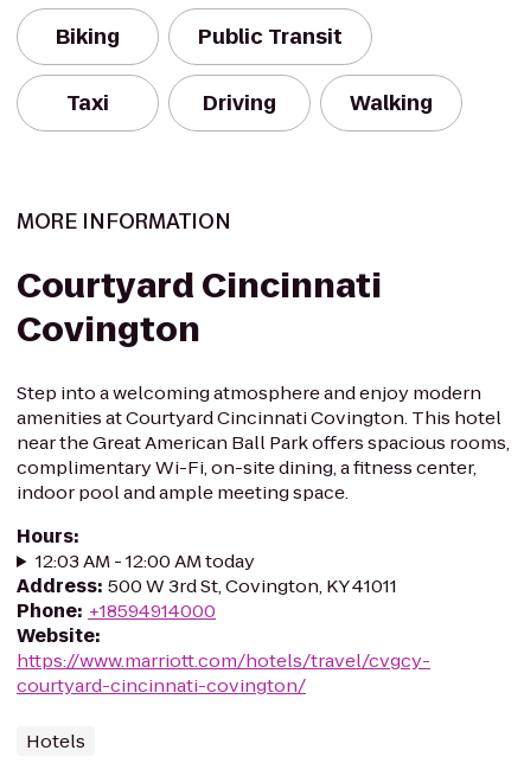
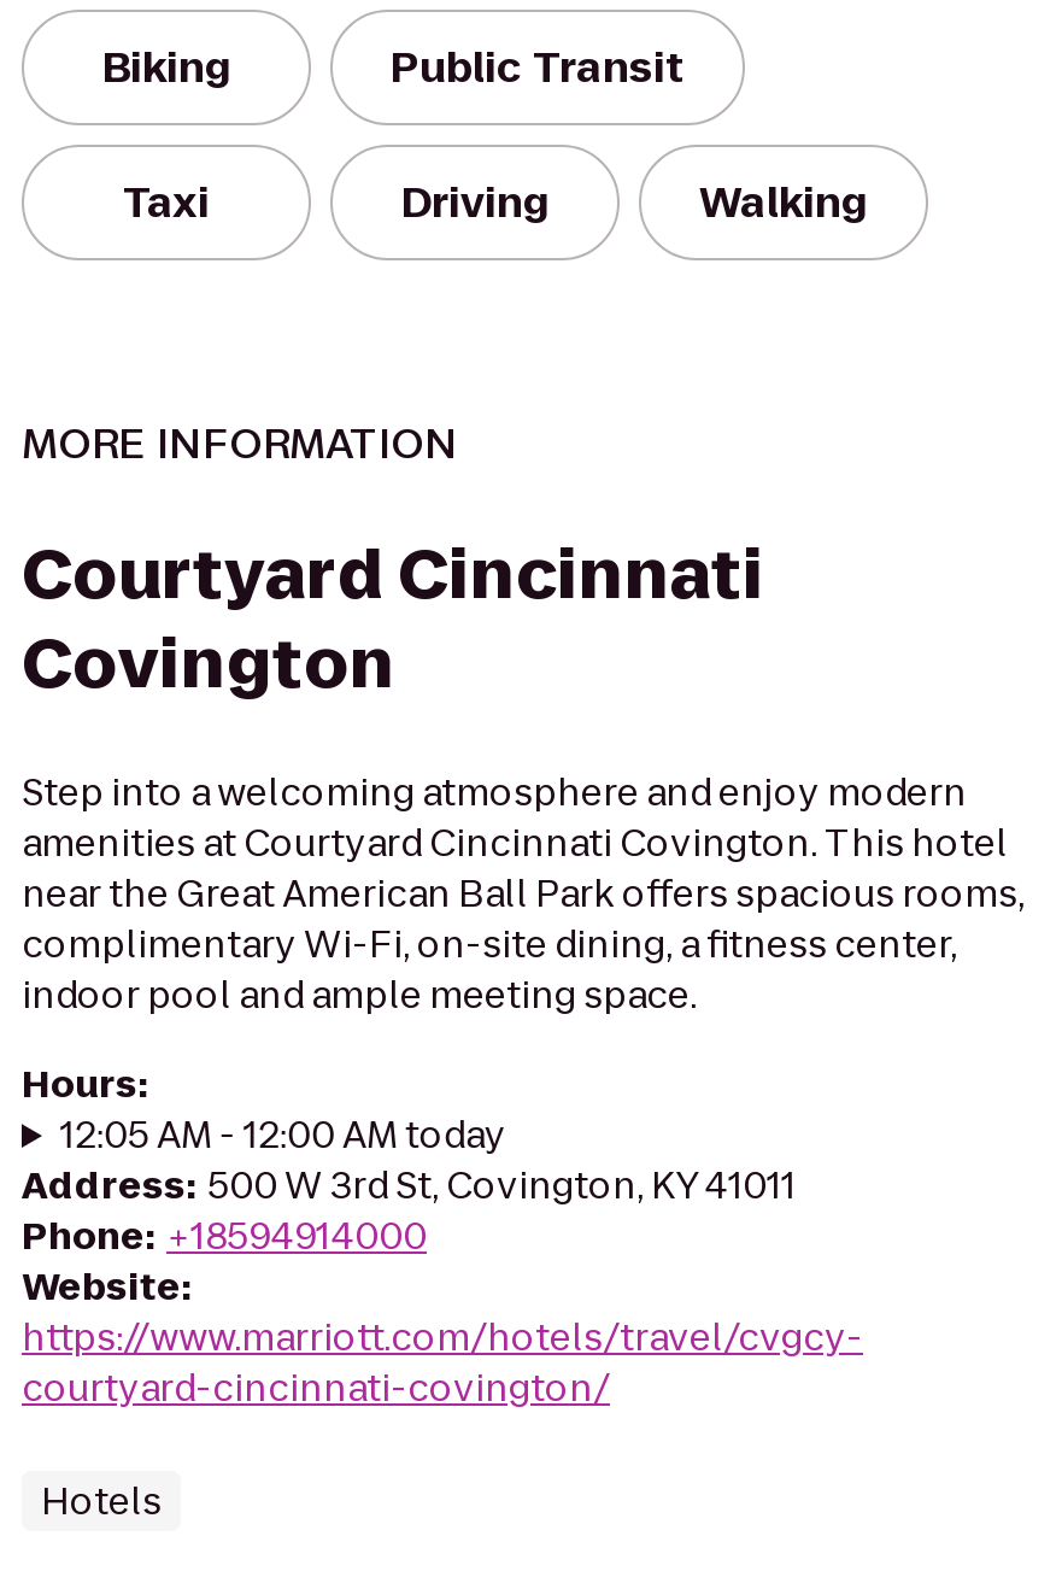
[35,549,255,573] 12:03 AM - 12:00 AM today -> [60,1109,506,1160] 12:05 AM - 12:00 AM today

